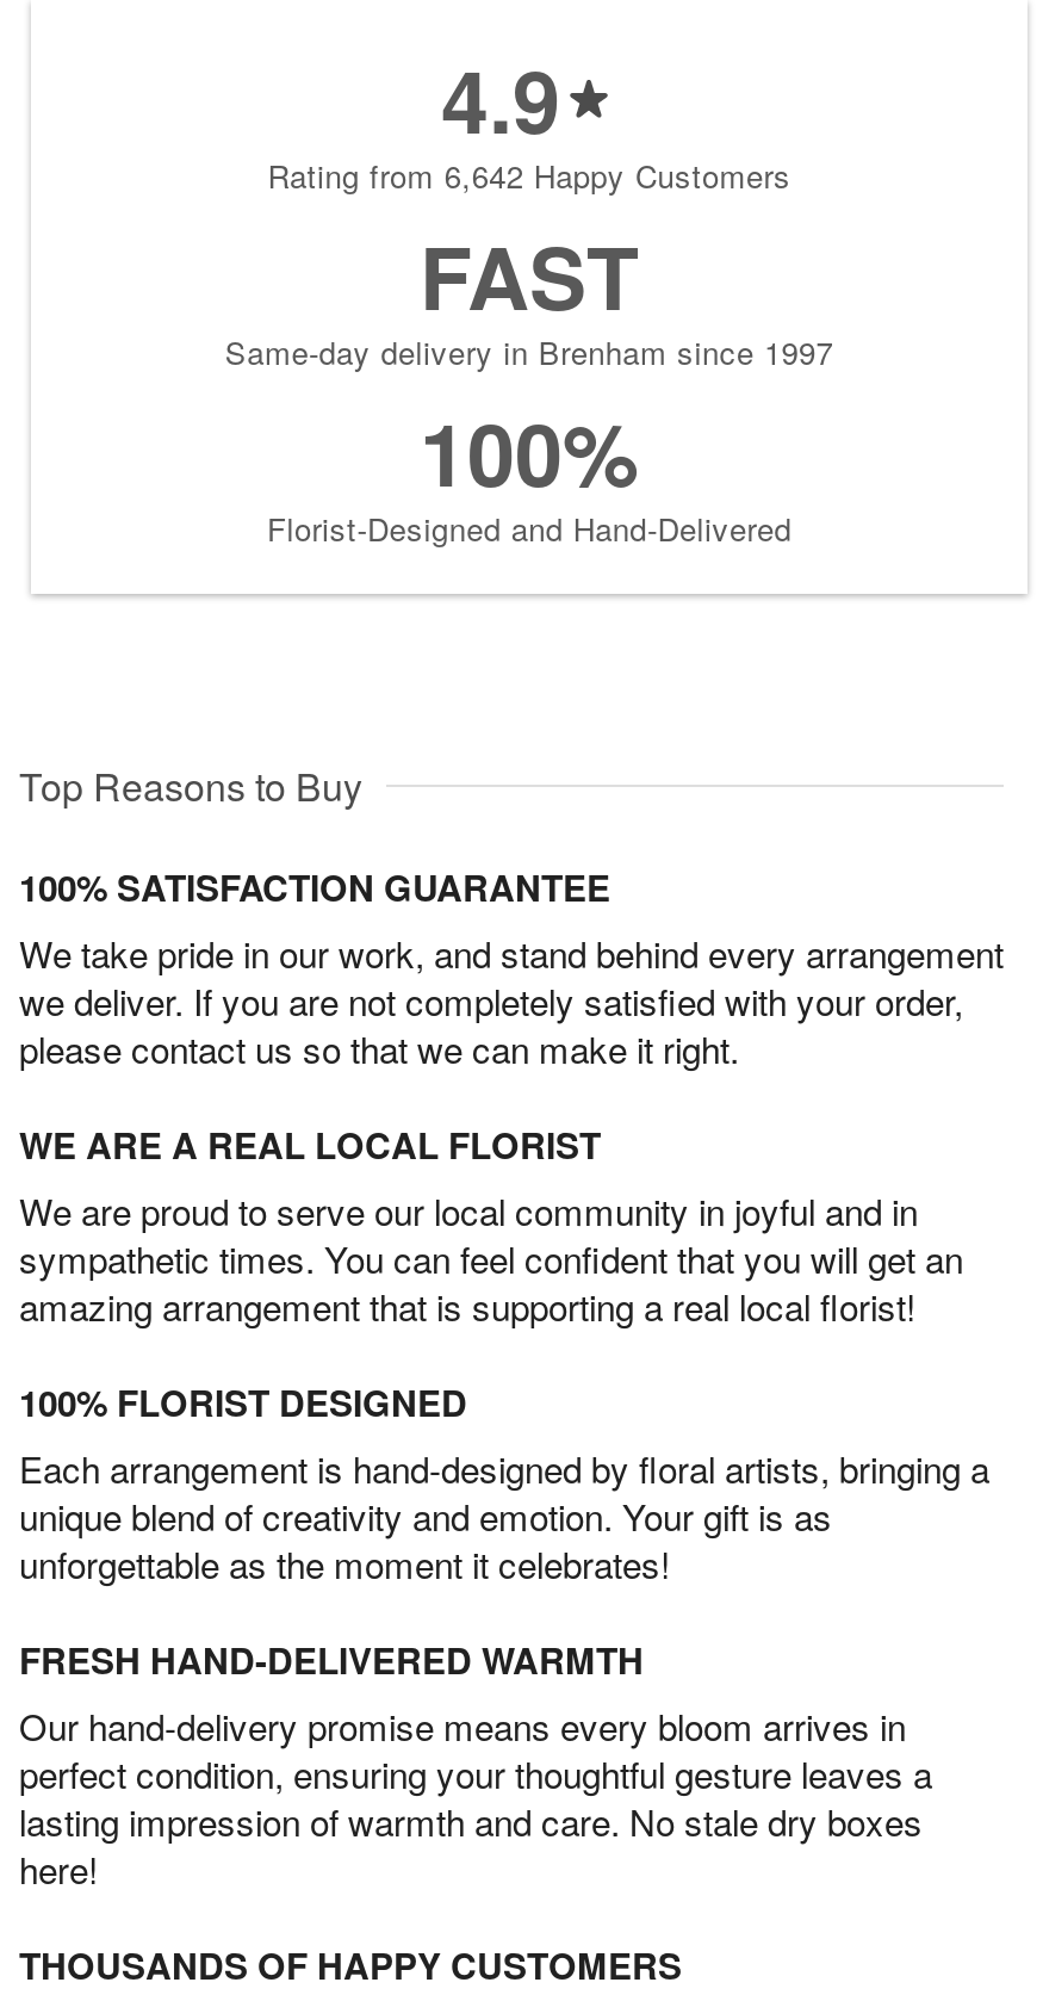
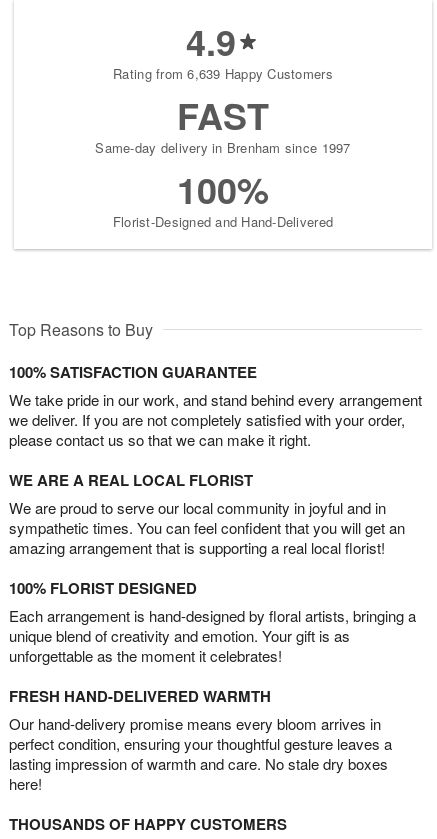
[267,154,791,199] Rating from 6,642 Happy Customers -> [113,64,333,83] Rating from 6,639 Happy Customers

